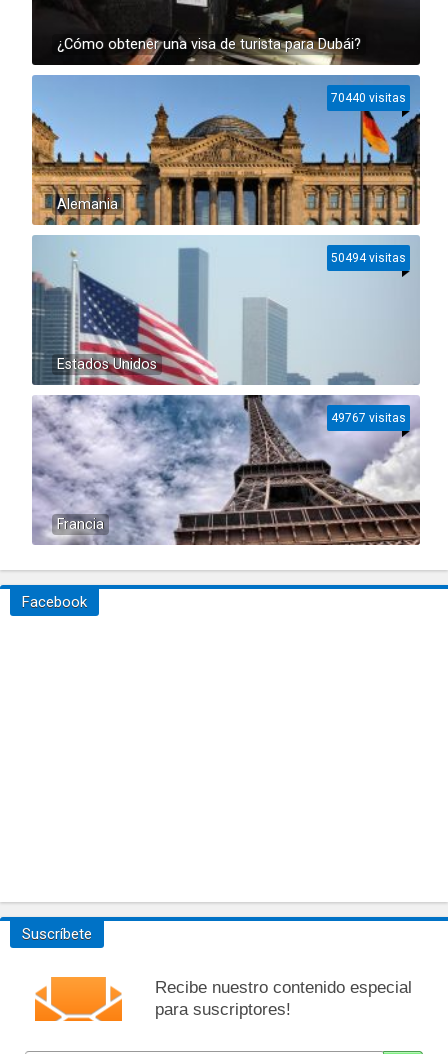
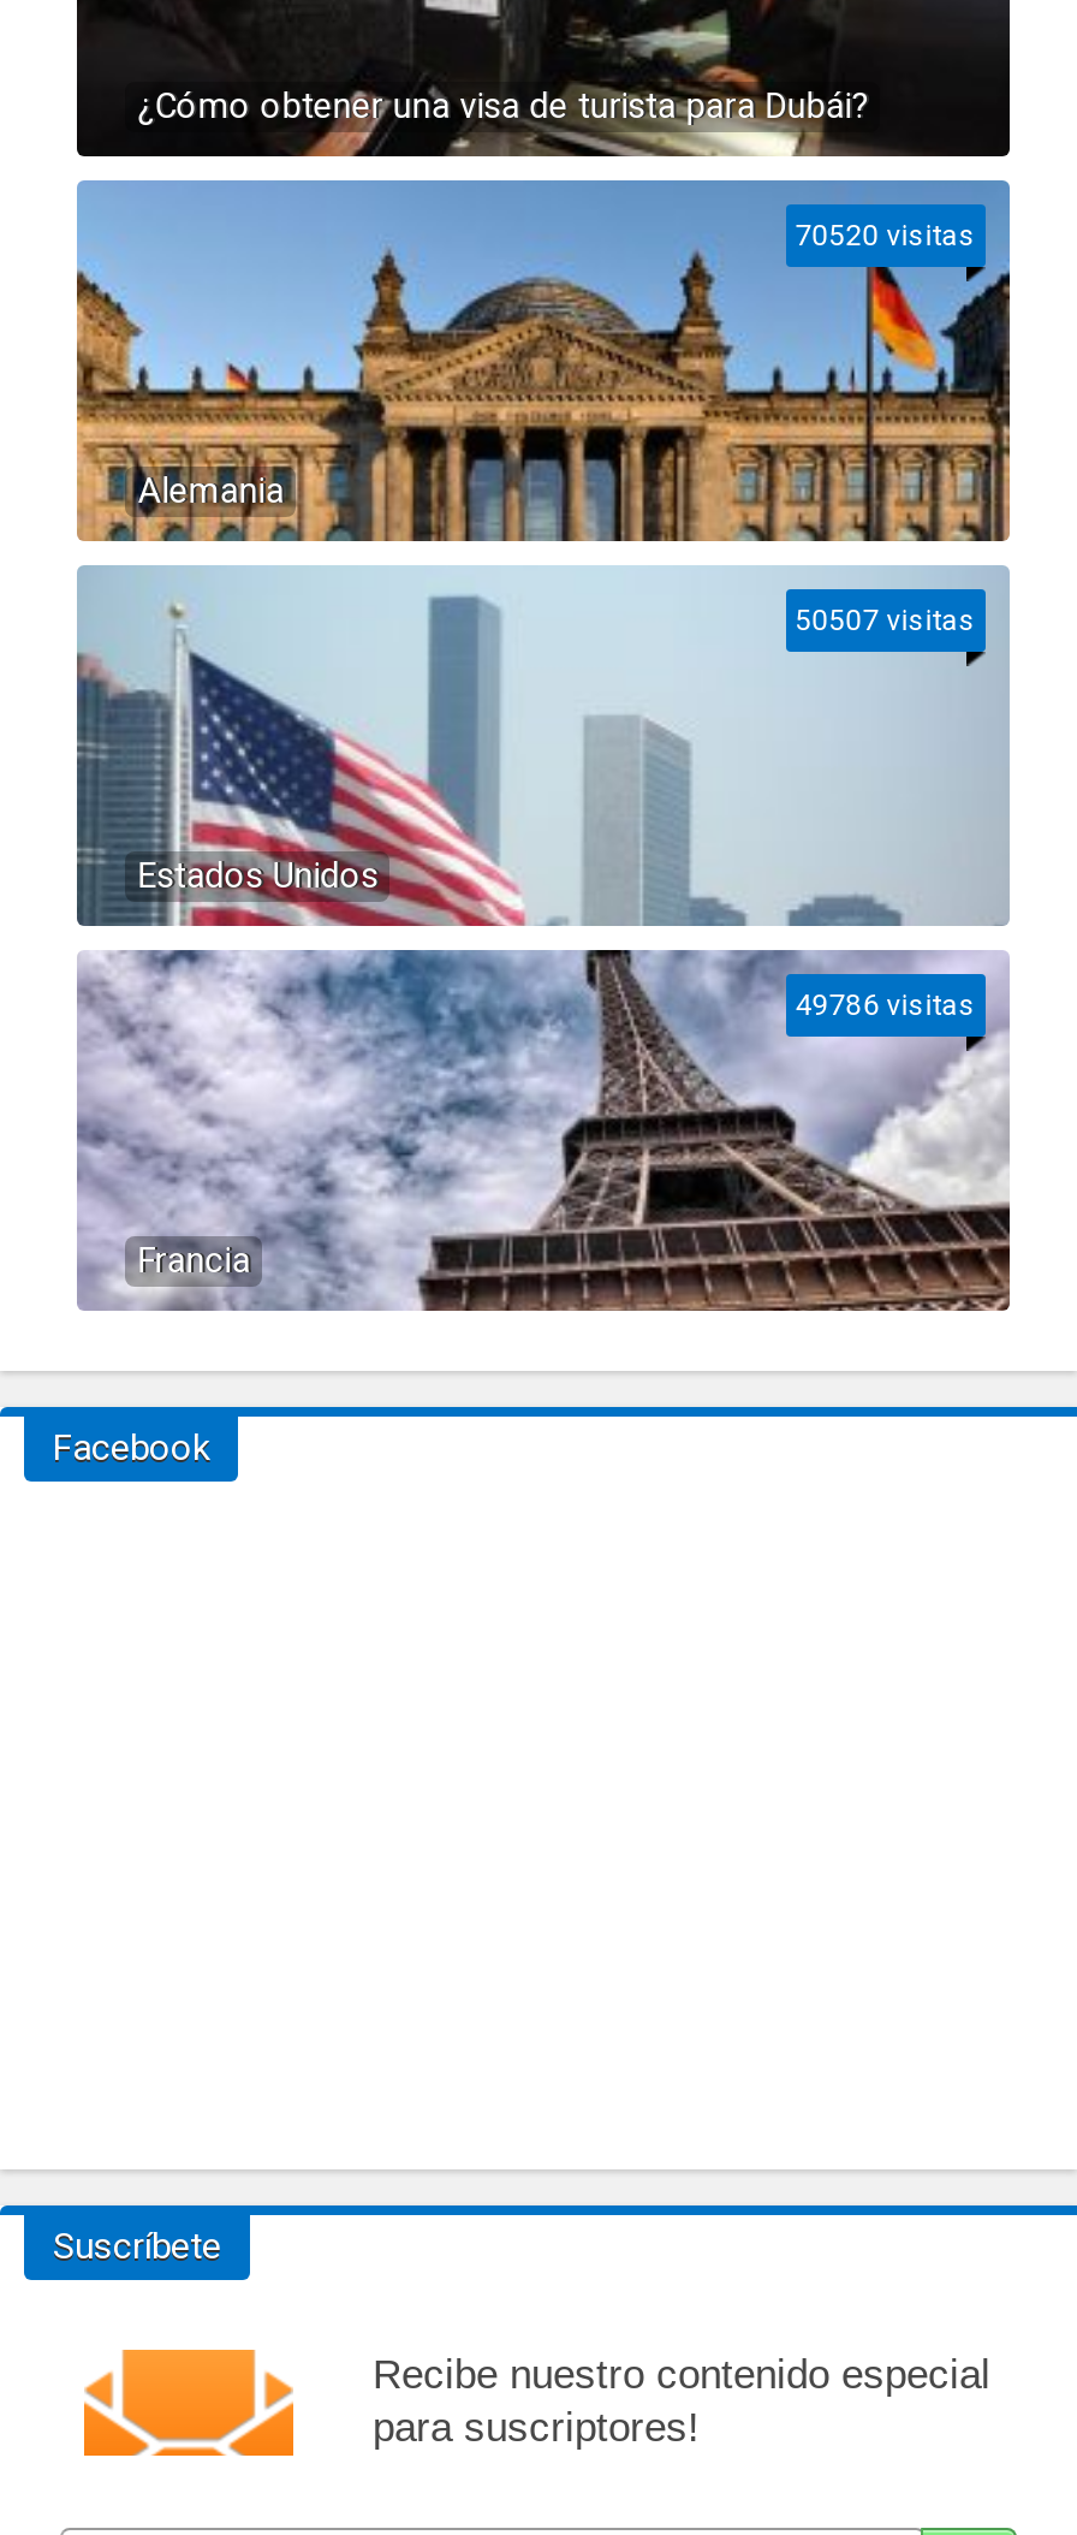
[331,91,406,105] 70440 visitas -> [795,219,976,253] 70520 visitas
[331,251,406,265] 50494 visitas -> [795,604,976,637] 50507 visitas
[331,411,406,425] 49767 visitas -> [795,989,976,1022] 49786 visitas

